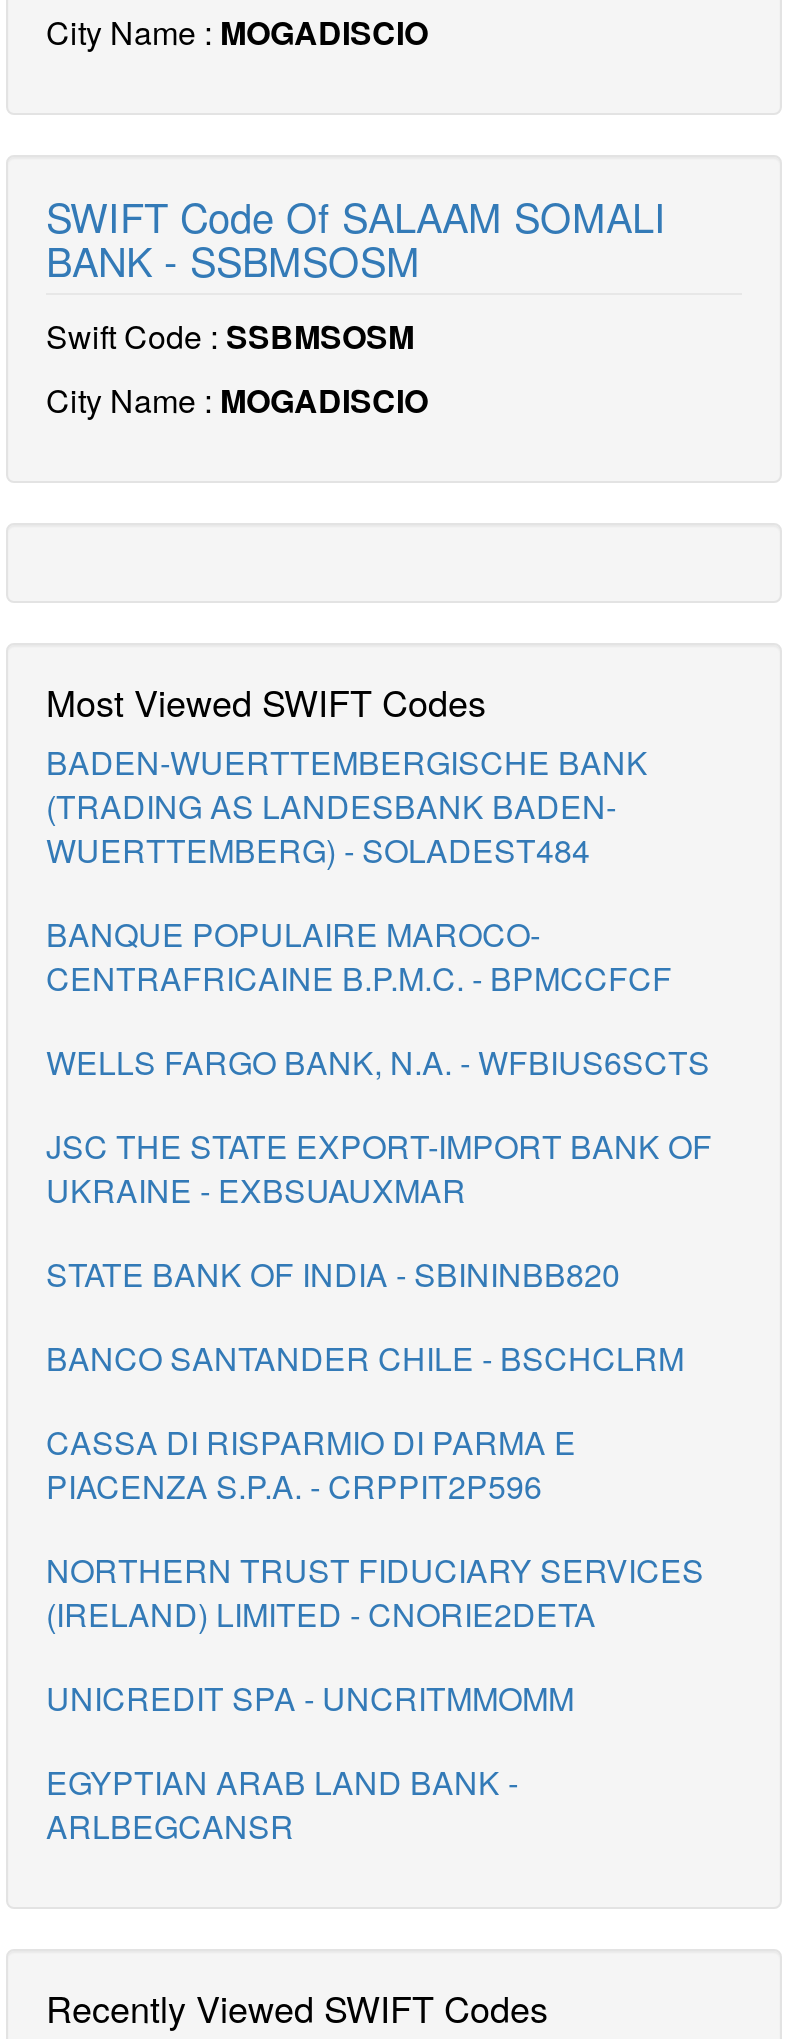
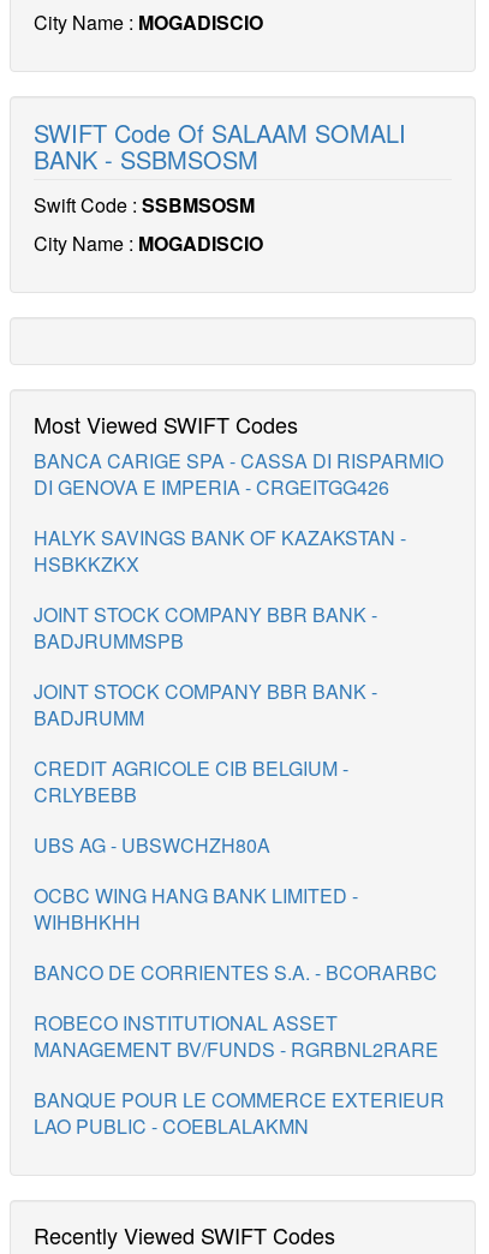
[46,739,648,873] BADEN-WUERTTEMBERGISCHE BANK | (TRADING AS LANDESBANK BADEN- | WUERTTEMBERG) - SOLADEST484 -> [34,447,443,501] BANCA CARIGE SPA - CASSA DI RISPARMIO | DI GENOVA E IMPERIA - CRGEITGG426
[46,911,672,1001] BANQUE POPULAIRE MAROCO- | CENTRAFRICAINE B.P.M.C. - BPMCCFCF -> [34,524,406,578] HALYK SAVINGS BANK OF KAZAKSTAN - | HSBKKZKX
[46,1039,710,1085] WELLS FARGO BANK, N.A. - WFBIUS6SCTS -> [34,601,377,655] JOINT STOCK COMPANY BBR BANK - | BADJRUMMSPB
[46,1123,712,1213] JSC THE STATE EXPORT-IMPORT BANK OF | UKRAINE - EXBSUAUXMAR -> [34,677,377,731] JOINT STOCK COMPANY BBR BANK - | BADJRUMM
[46,1251,620,1297] STATE BANK OF INDIA - SBININBB820 -> [34,754,348,808] CREDIT AGRICOLE CIB BELGIUM - | CRLYBEBB
[46,1335,684,1381] BANCO SANTANDER CHILE - BSCHCLRM -> [34,831,270,859] UBS AG - UBSWCHZH80A
[46,1419,576,1509] CASSA DI RISPARMIO DI PARMA E | PIACENZA S.P.A. - CRPPIT2P596 -> [34,882,358,936] OCBC WING HANG BANK LIMITED - | WIHBHKHH
[46,1547,704,1637] NORTHERN TRUST FIDUCIARY SERVICES | (IRELAND) LIMITED - CNORIE2DETA -> [34,959,437,986] BANCO DE CORRIENTES S.A. - BCORARBC
[46,1675,574,1721] UNICREDIT SPA - UNCRITMMOMM -> [34,1009,439,1063] ROBECO INSTITUTIONAL ASSET | MANAGEMENT BV/FUNDS - RGRBNL2RARE
[46,1759,518,1849] EGYPTIAN ARAB LAND BANK - | ARLBEGCANSR -> [34,1086,445,1140] BANQUE POUR LE COMMERCE EXTERIEUR | LAO PUBLIC - COEBLALAKMN

